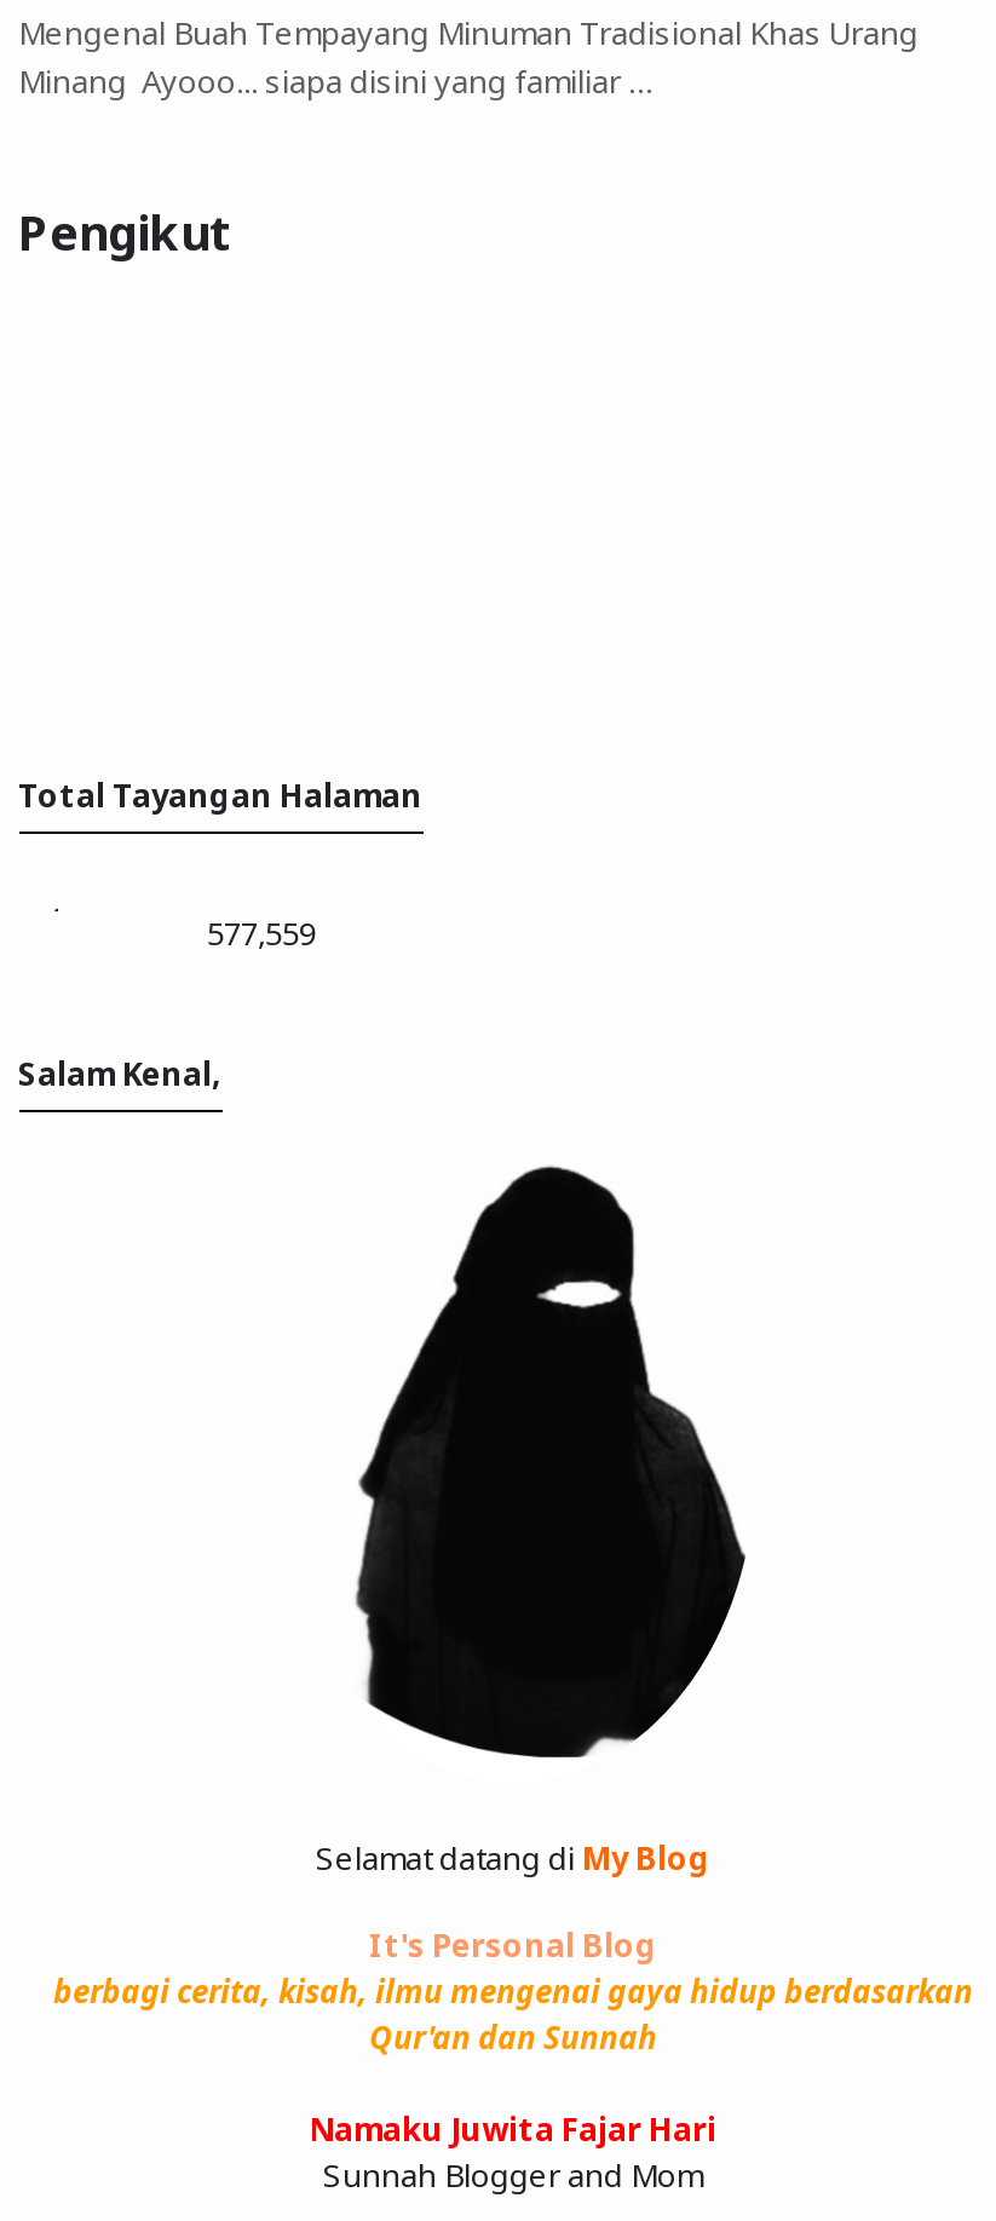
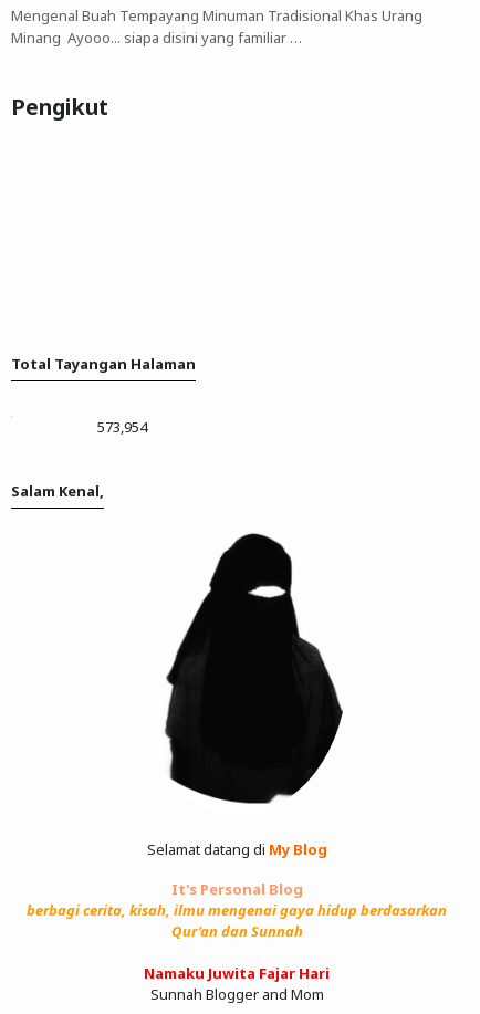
[207,912,316,955] 577,559 -> [97,417,147,437] 573,954

